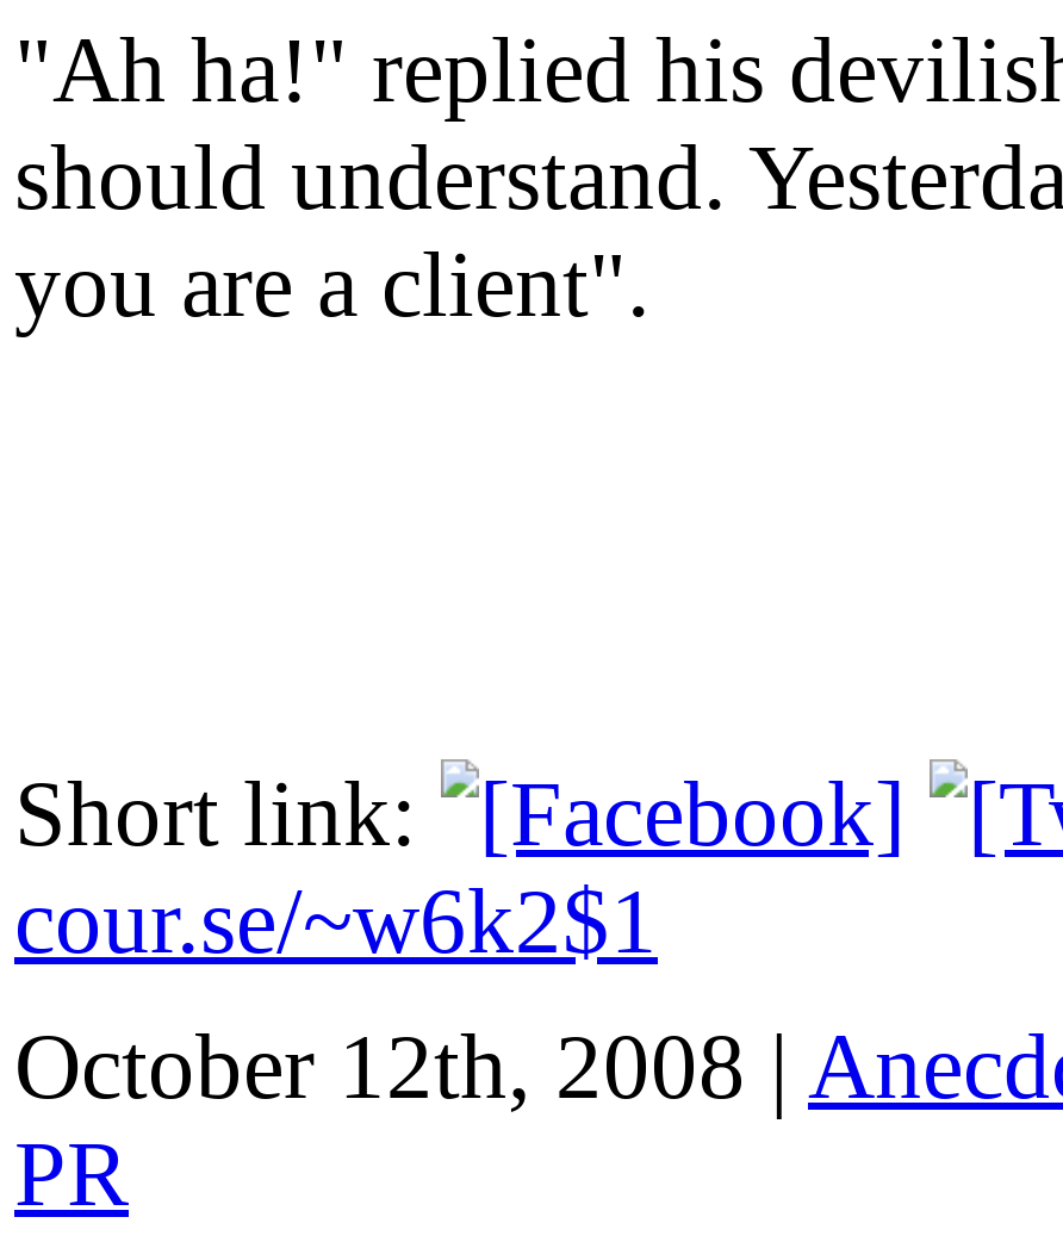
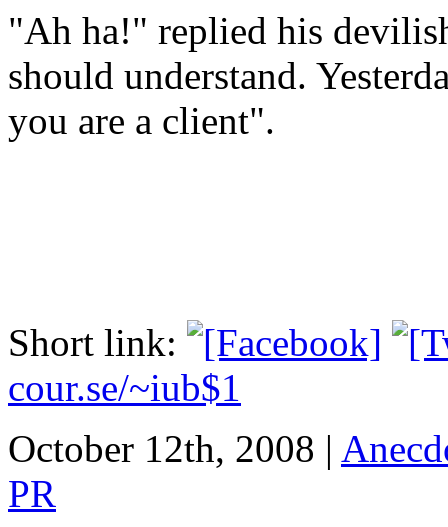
[14,868,658,971] cour.se/~w6k2$1 -> [8,366,241,409] cour.se/~iub$1

